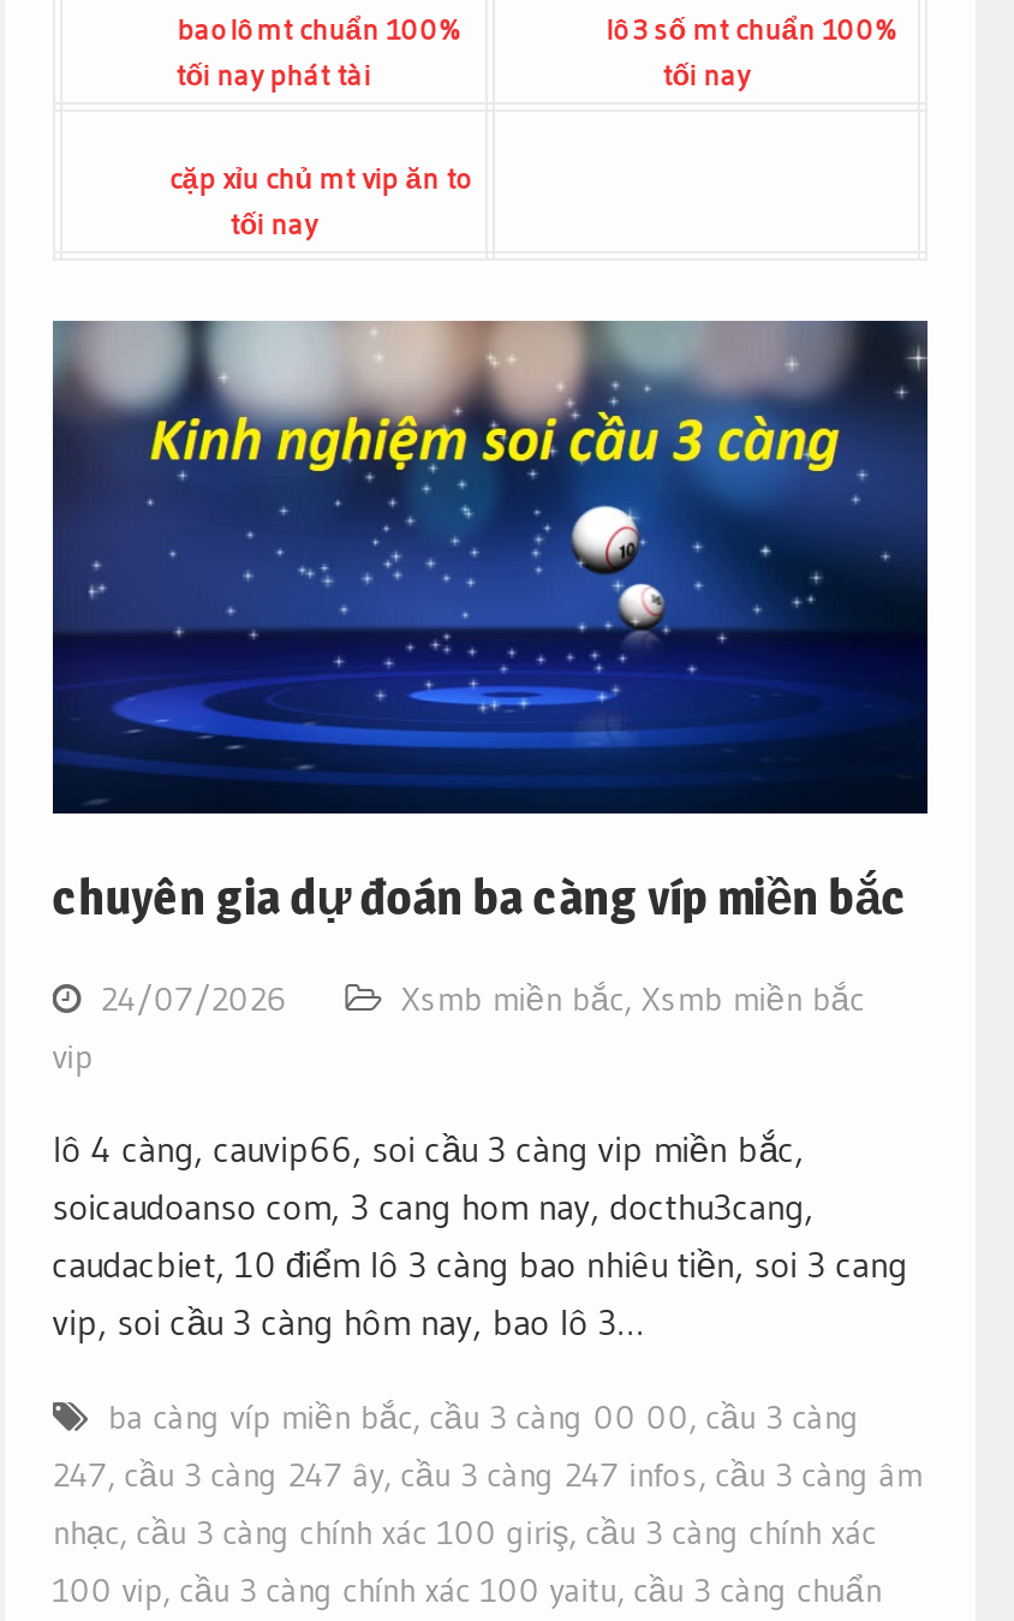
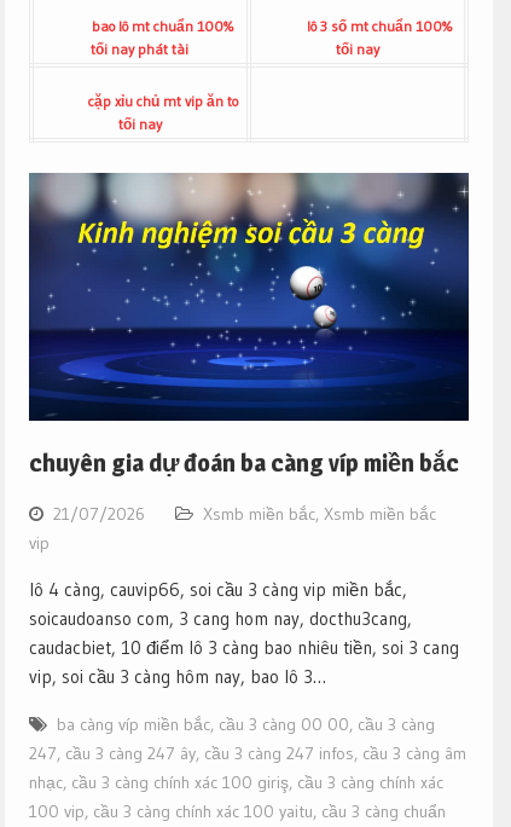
[100,976,285,1020] 24/07/2026 -> [53,503,145,524] 21/07/2026

